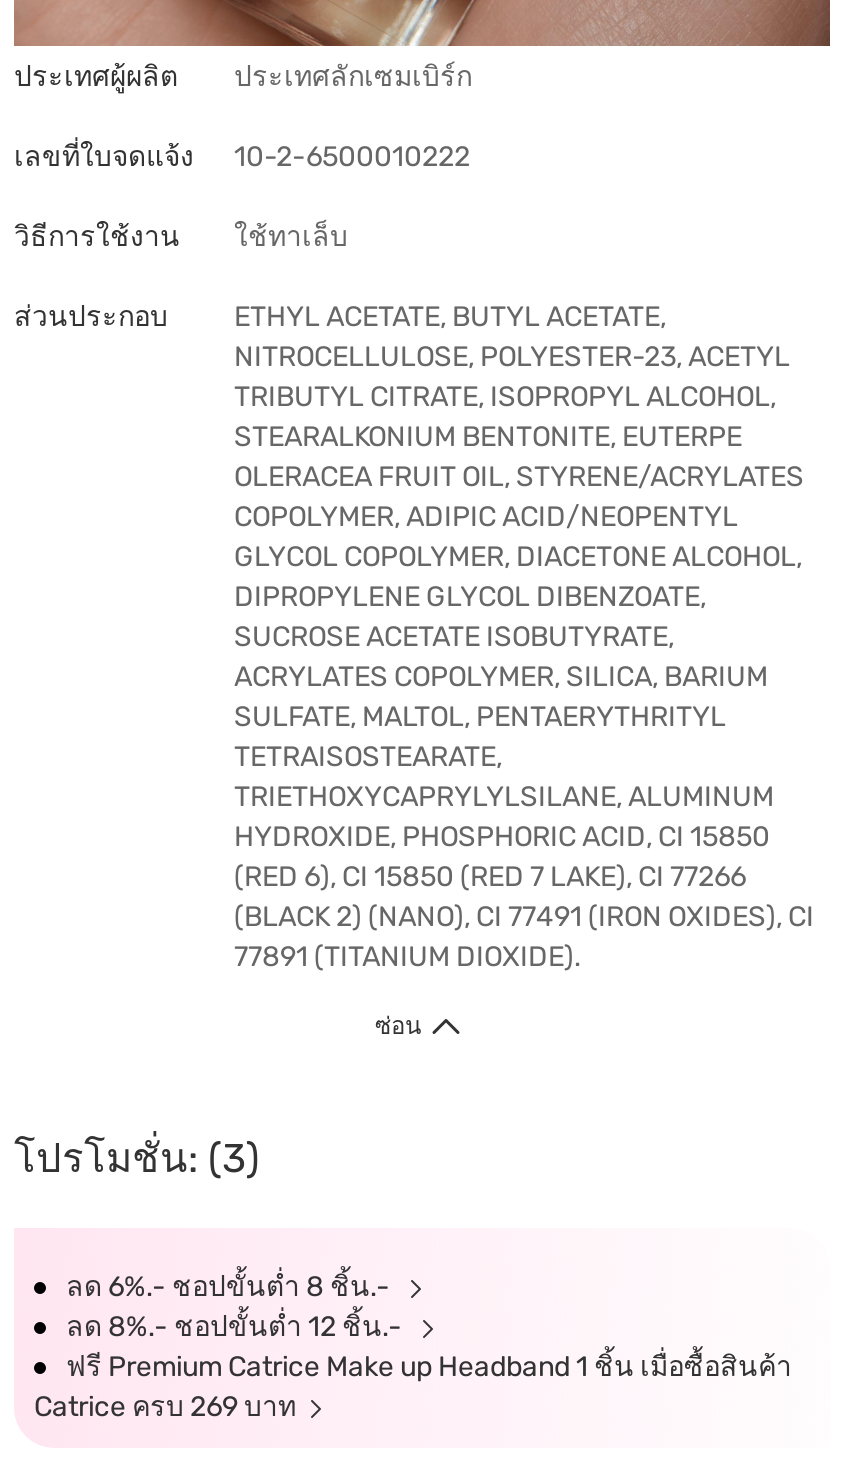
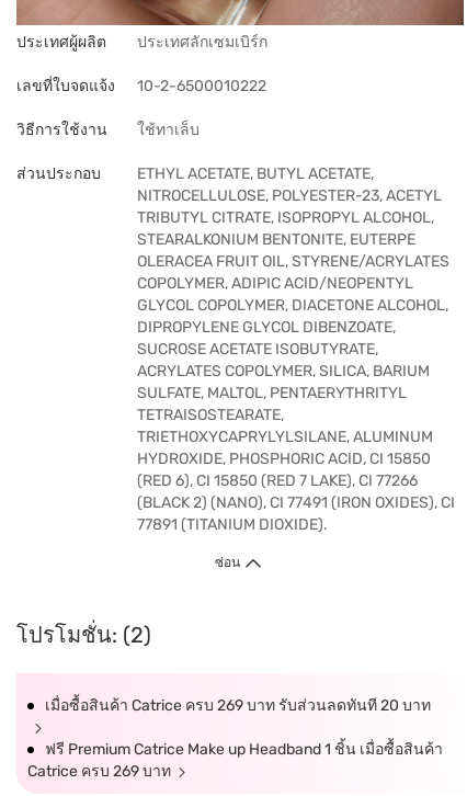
[14,1134,260,1182] โปรโมชั่น: (3) -> [16,622,151,648] โปรโมชั่น: (2)
[66,1270,408,1344] ลด 6%.- ชอปขั้นต่ำ 8 ชิ้น.- | ลด 8%.- ชอปขั้นต่ำ 12 ชิ้น.- -> [45,696,431,715] เมื่อซื้อสินค้า Catrice ครบ 269 บาท รับส่วนลดทันที 20 บาท

